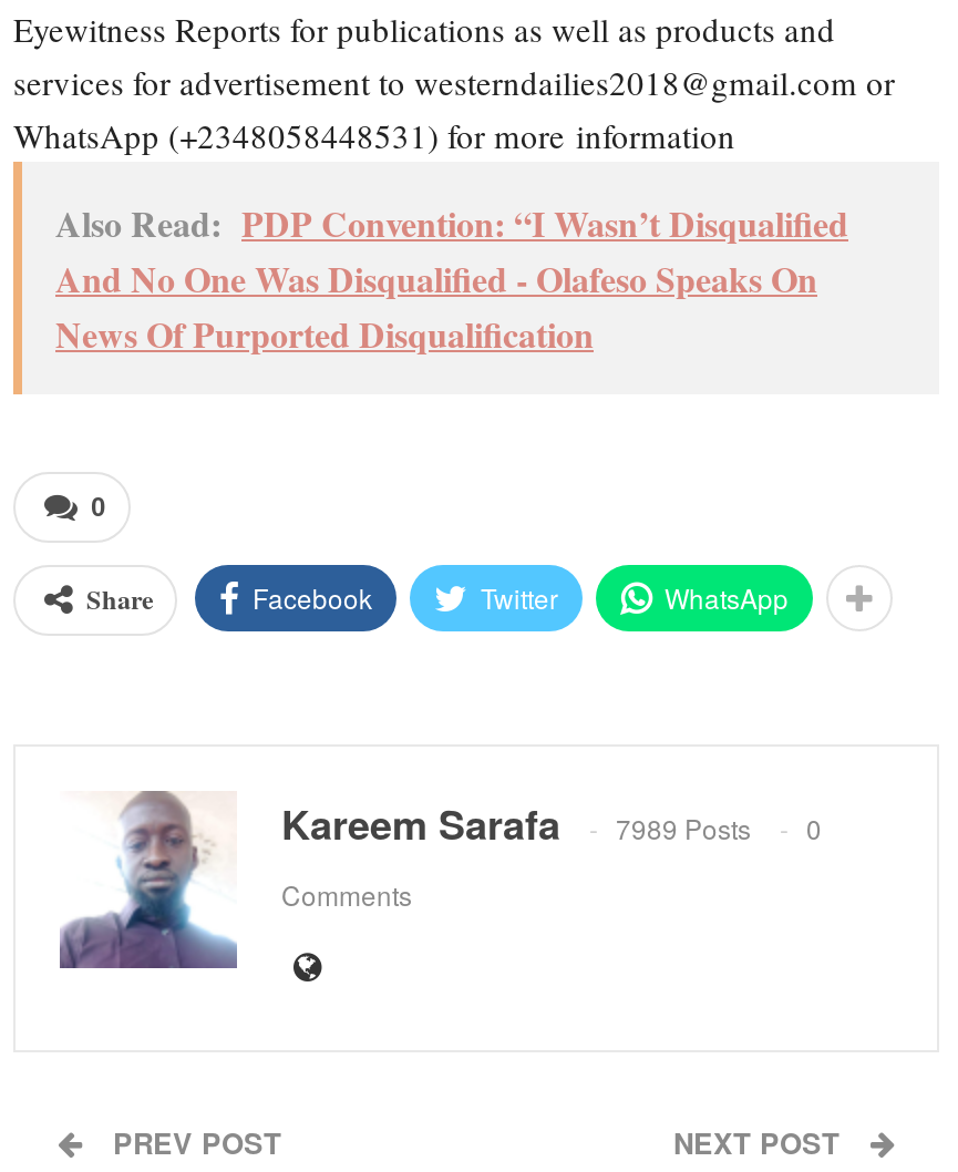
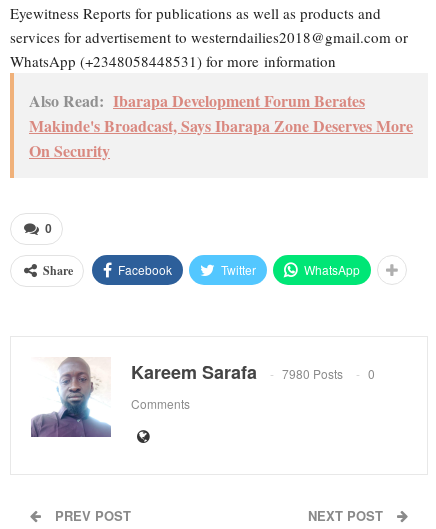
[55,197,848,358] Also Read: PDP Convention: “I Wasn’t Disqualified | And No One Was Disqualified - Olafeso Speaks On | News Of Purported Disqualification -> [29,89,413,162] Also Read: Ibarapa Development Forum Berates | Makinde's Broadcast, Says Ibarapa Zone Deserves More | On Security
[281,795,822,852] Kareem Sarafa 7989 Posts 0 -> [131,359,375,385] Kareem Sarafa 7980 Posts 0

